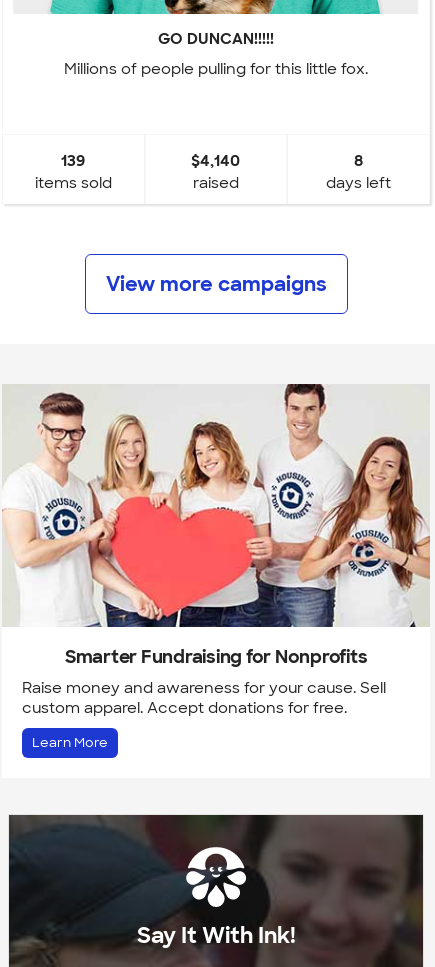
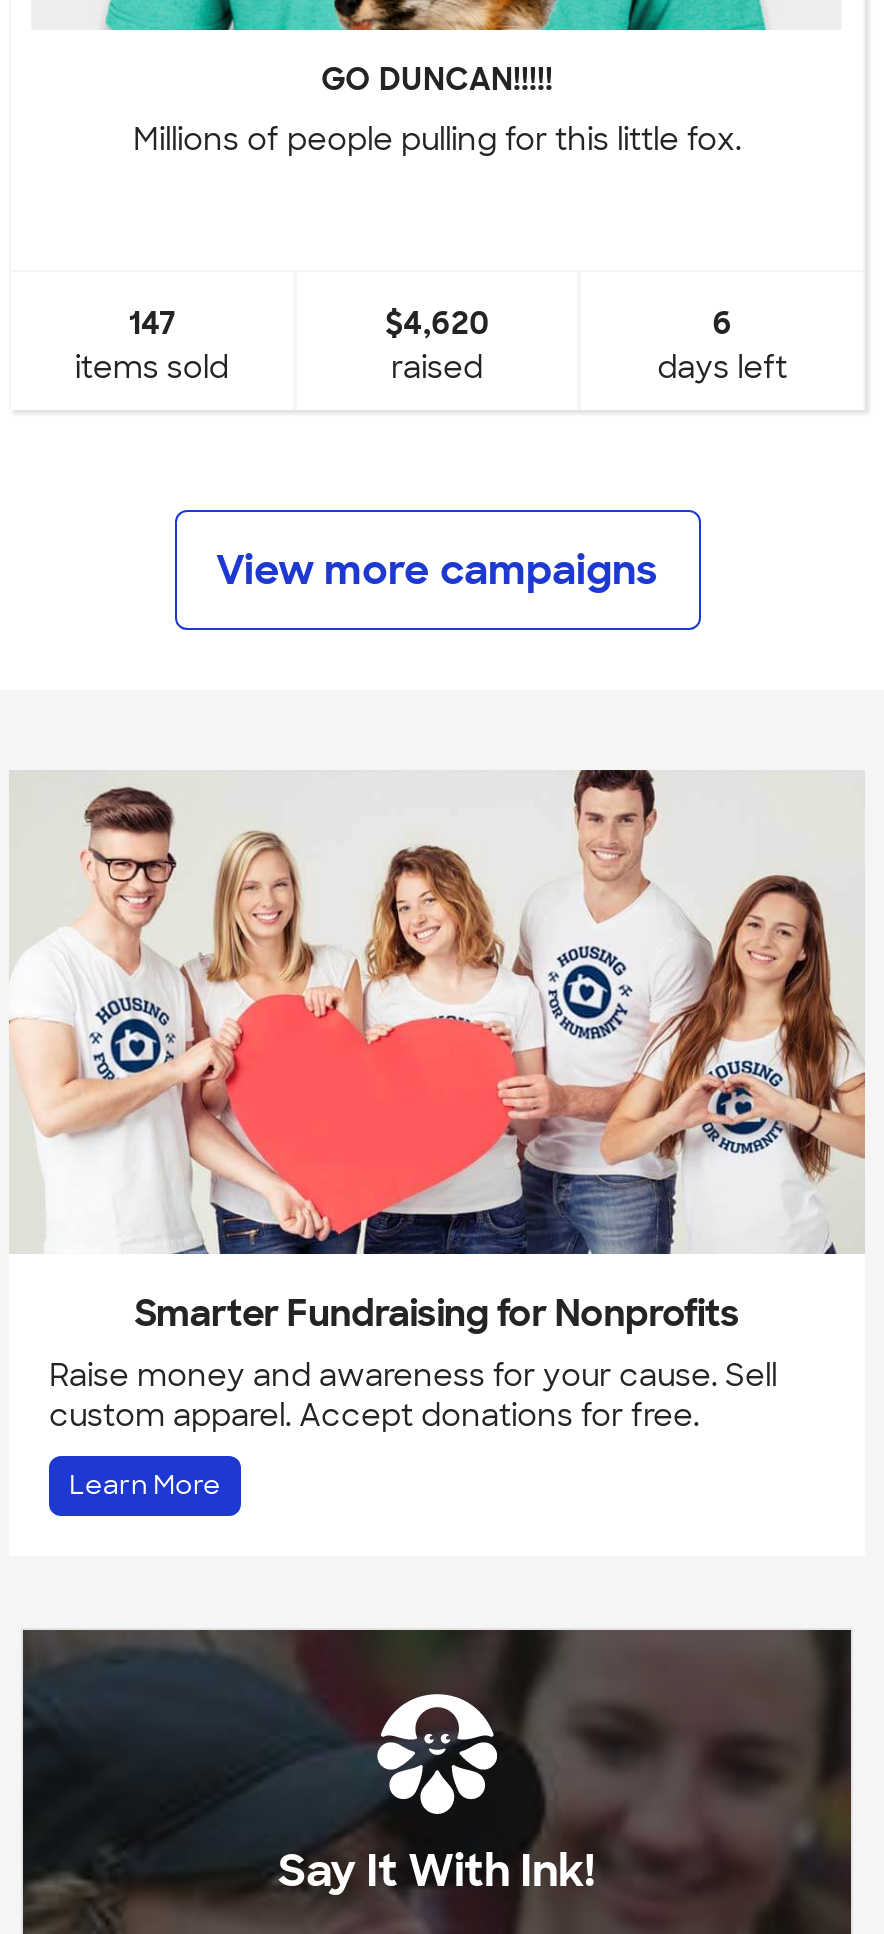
[61,151,85,171] 139 -> [129,303,175,343] 147
[191,151,240,171] $4,140 -> [385,303,489,343] $4,620
[354,151,363,171] 8 -> [712,303,732,343] 6

